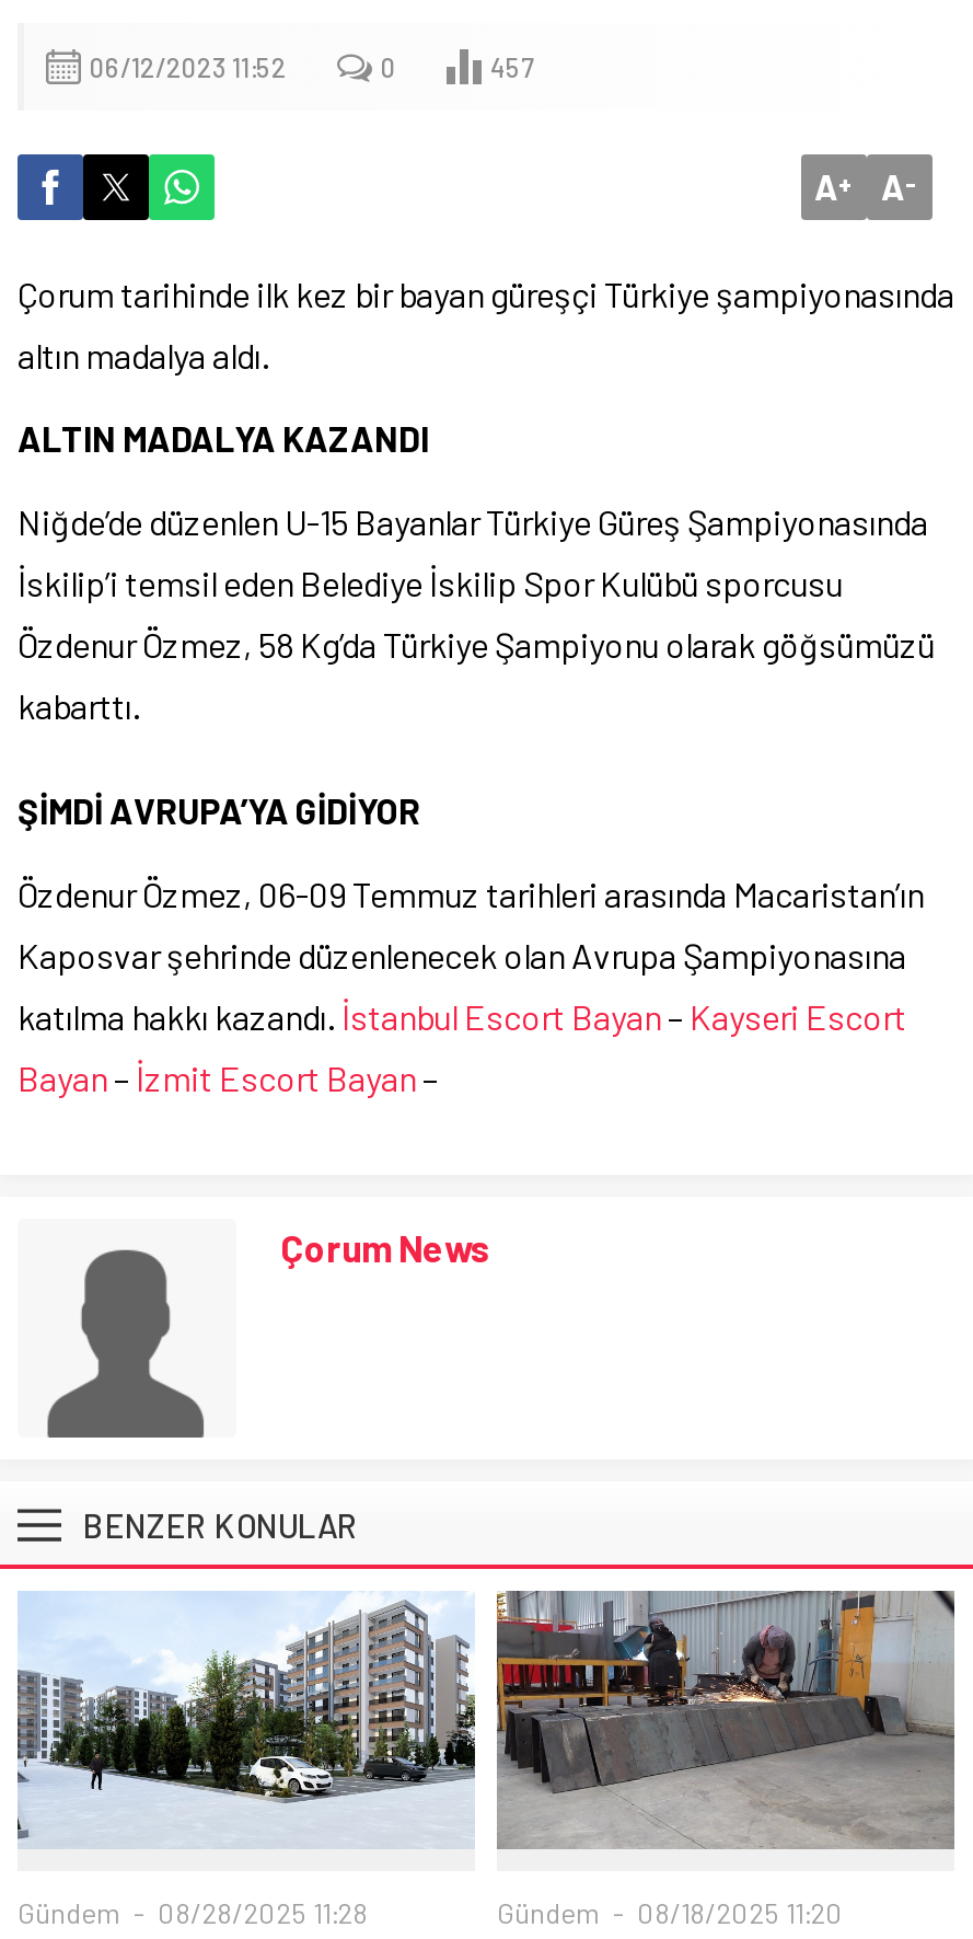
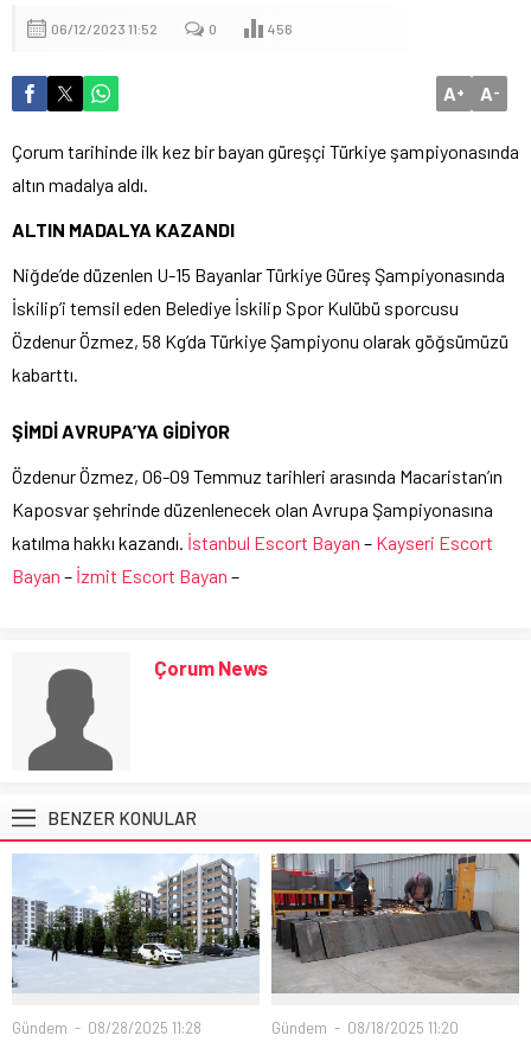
[490,52,534,83] 457 -> [268,20,293,37] 456

